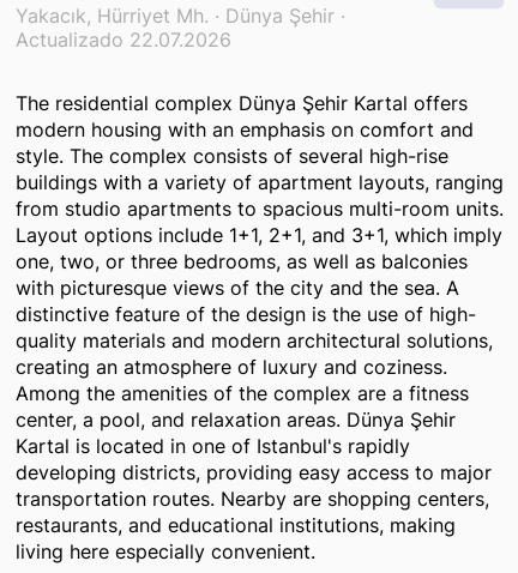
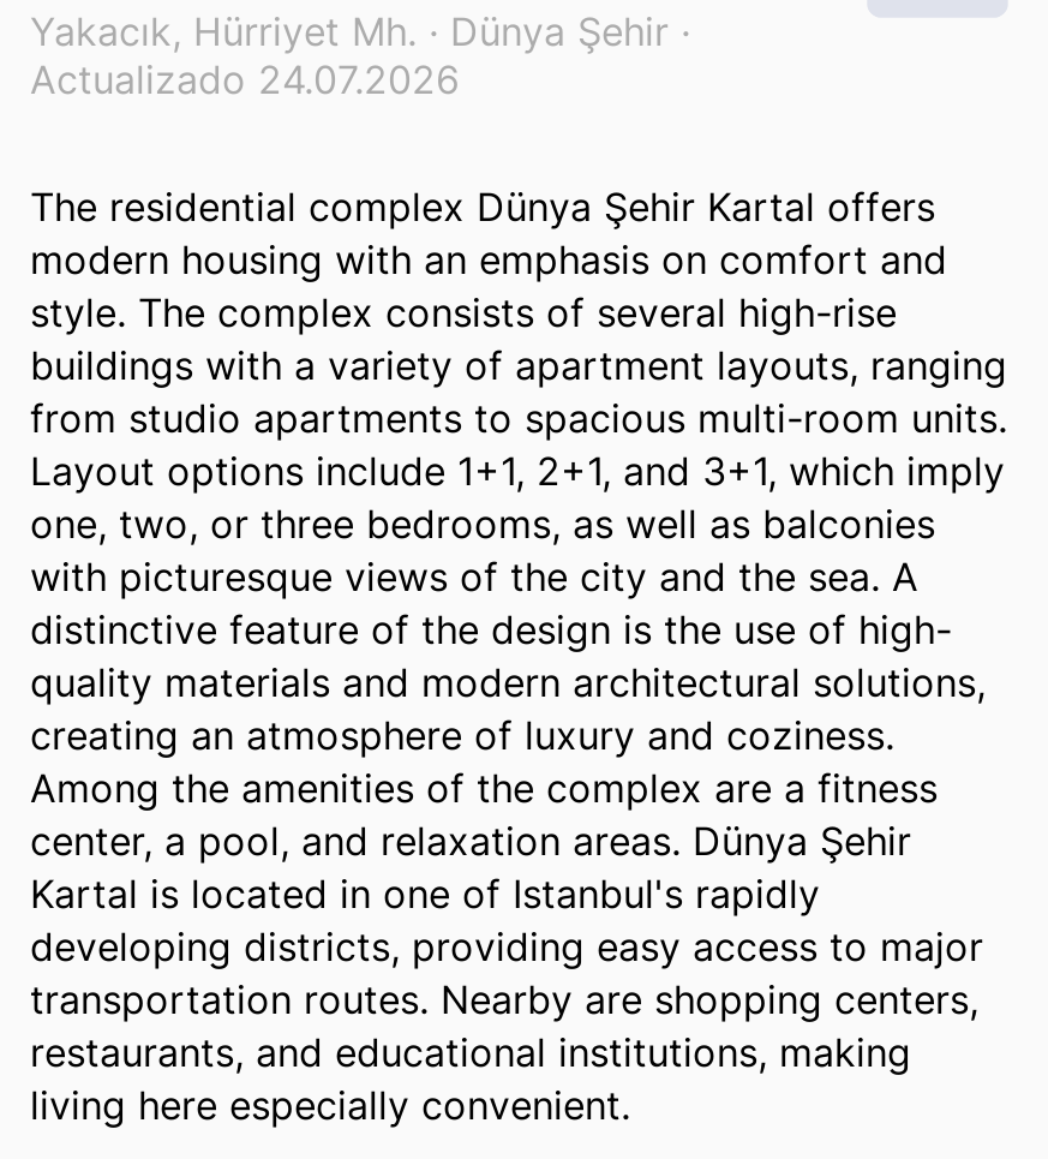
[16,27,231,51] Actualizado 22.07.2026 -> [30,55,460,103] Actualizado 24.07.2026

